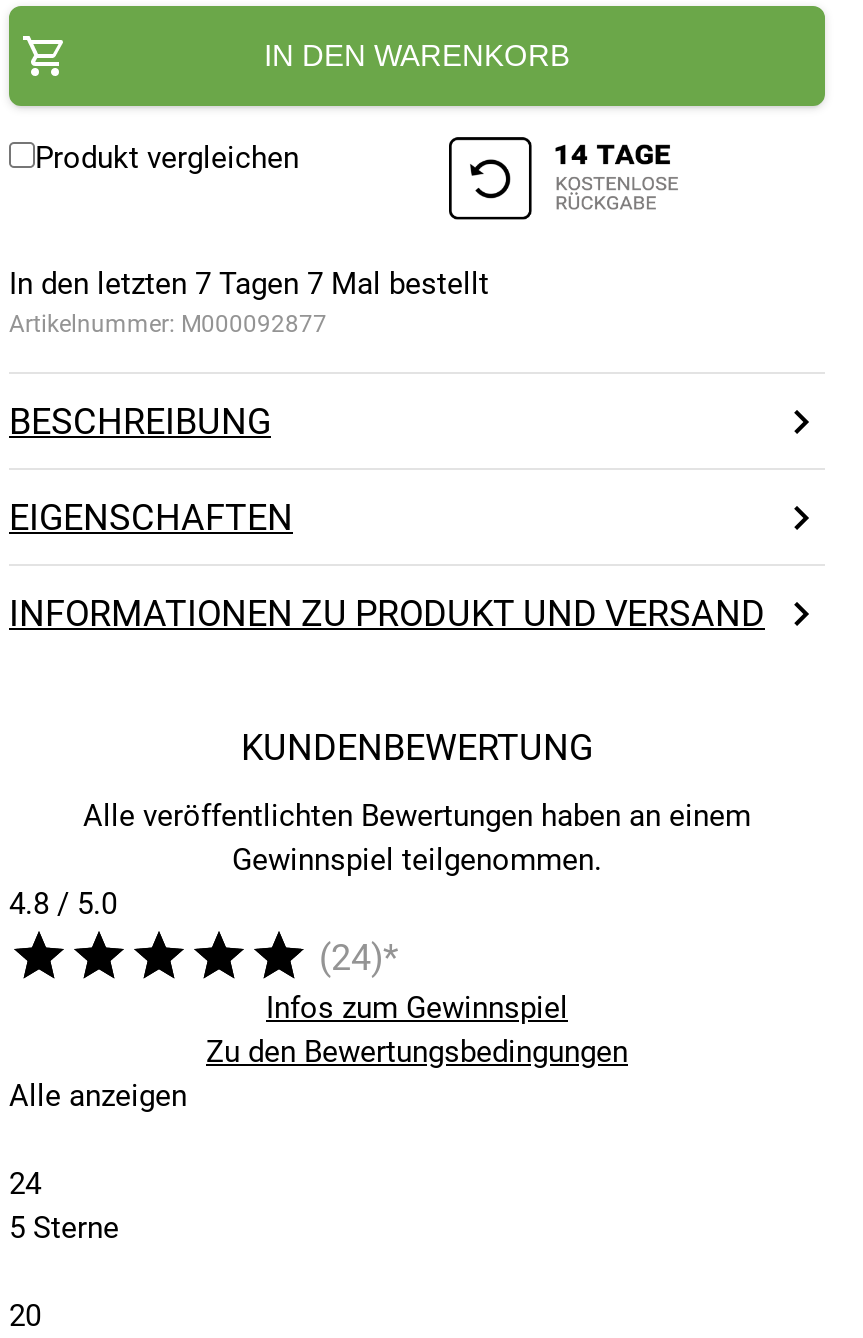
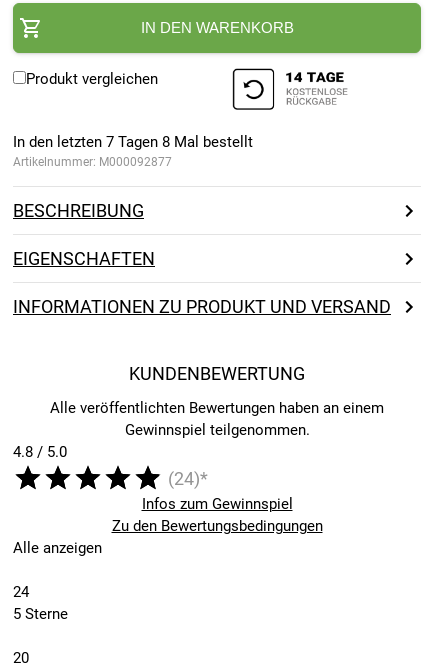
[9,267,489,303] In den letzten 7 Tagen 7 Mal bestellt -> [13,133,253,151] In den letzten 7 Tagen 8 Mal bestellt

